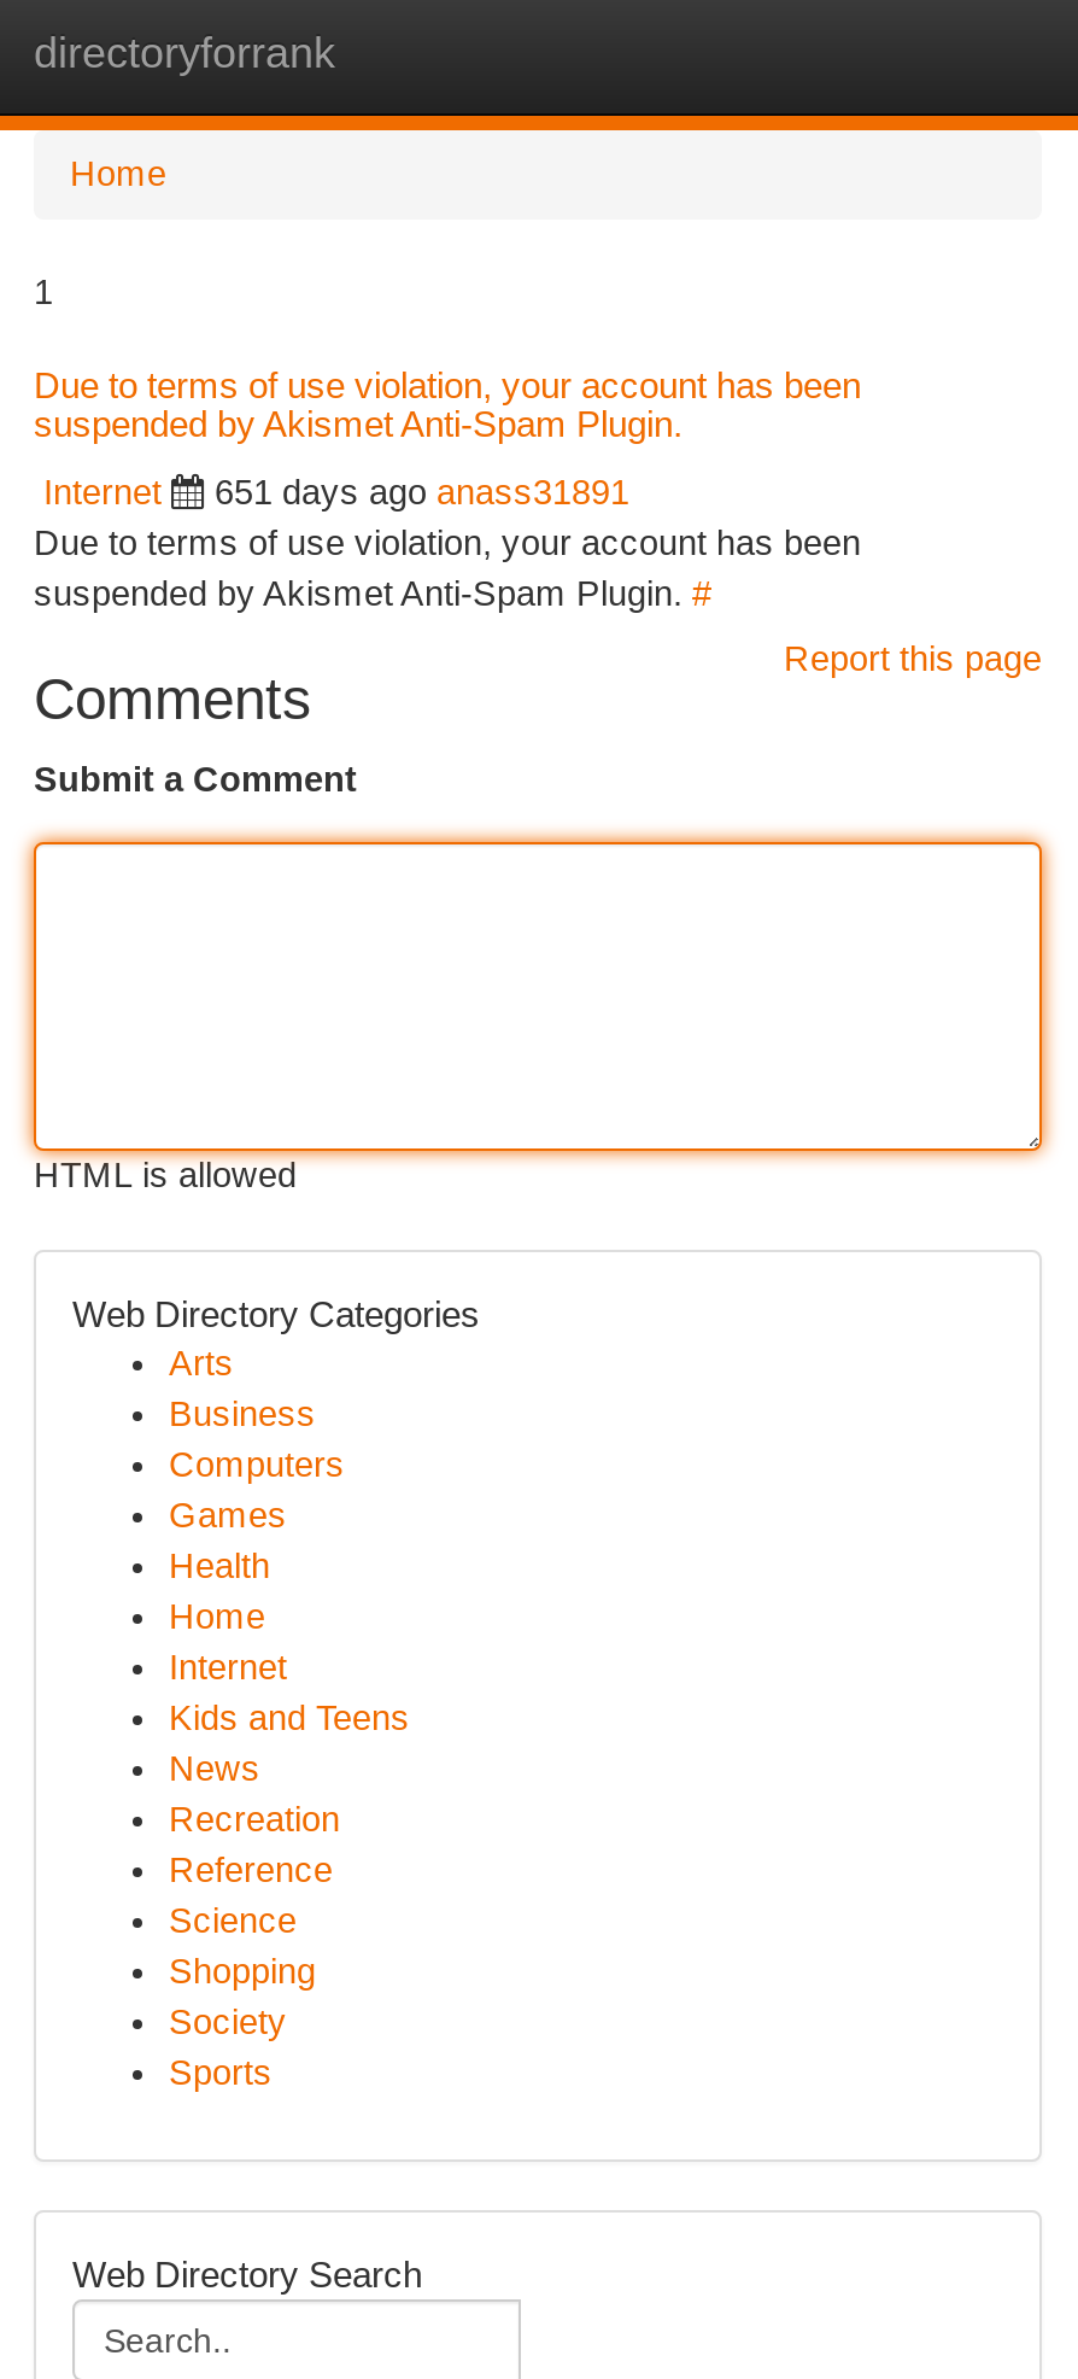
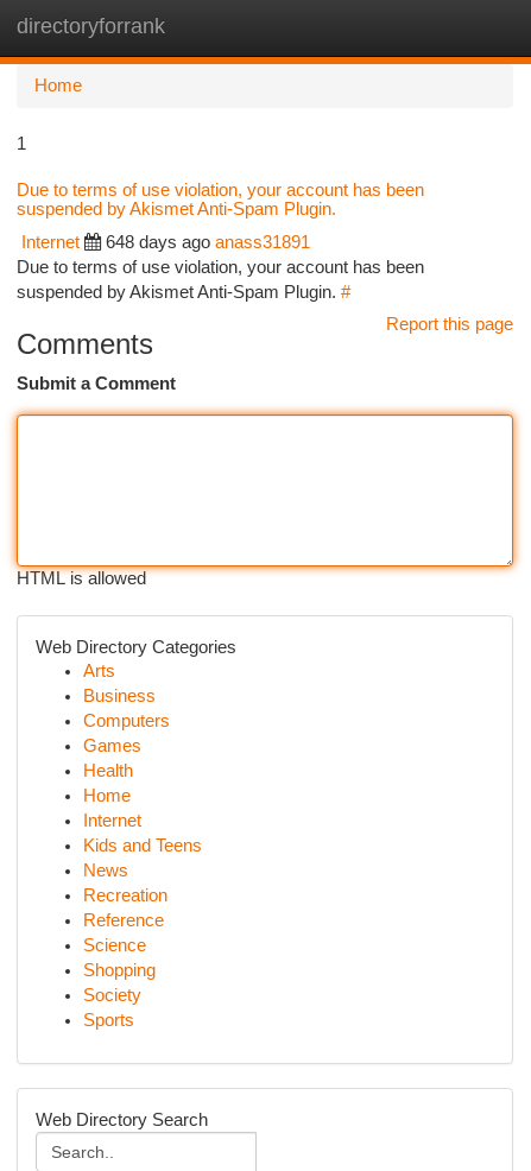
[215,473,629,512] 651 days ago anass31891 -> [106,233,310,252] 648 days ago anass31891

